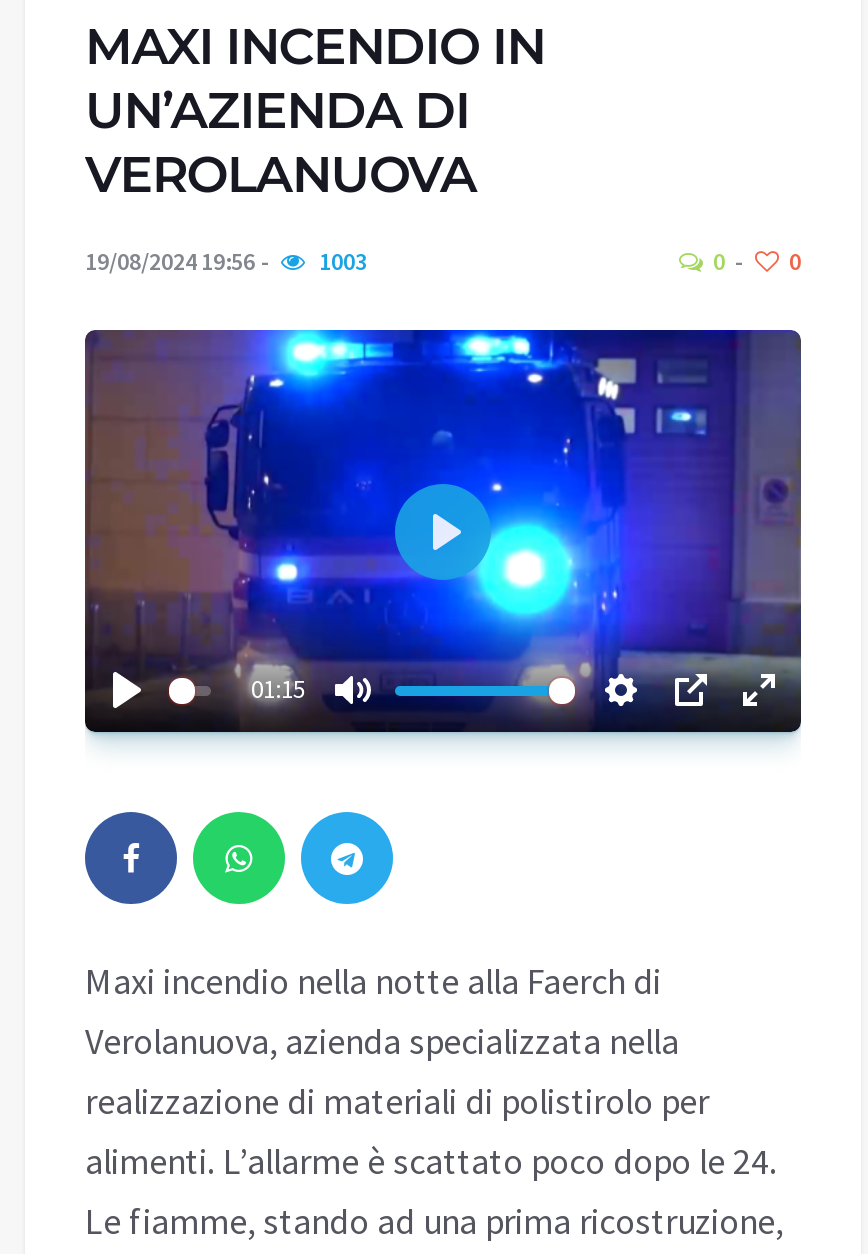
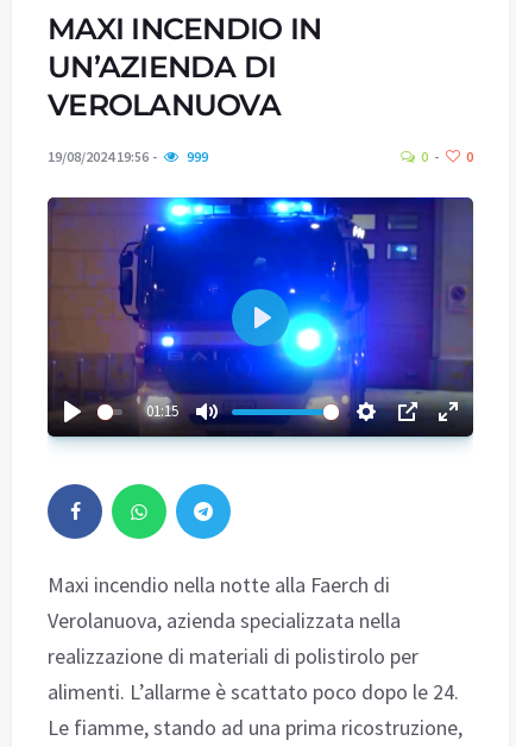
[319,246,367,276] 1003 -> [187,147,208,165] 999

